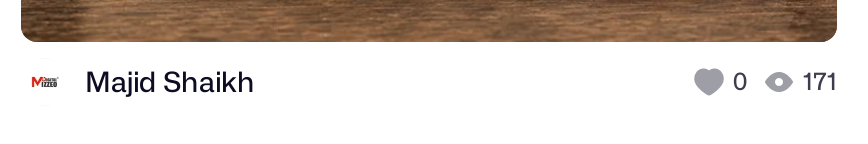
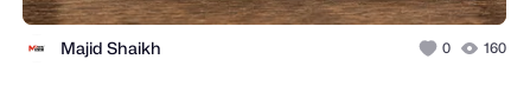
[733,66,837,96] 0 171 -> [442,39,506,57] 0 160

